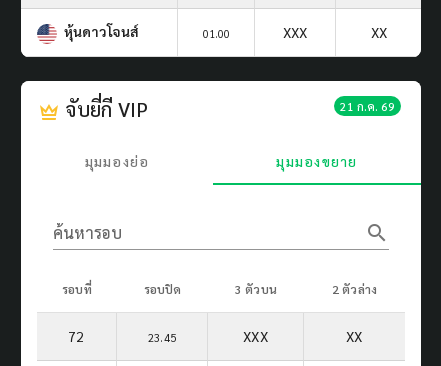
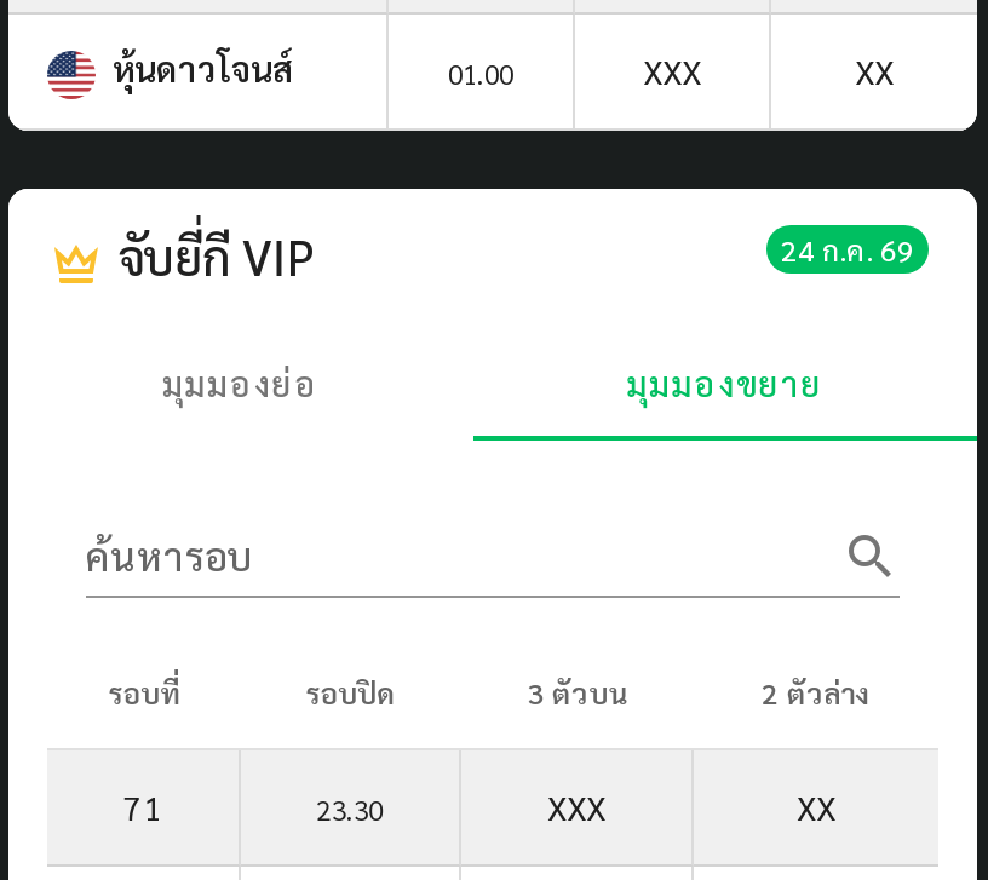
[340,98,395,114] 21 ก.ค. 69 -> [781,230,914,268] 24 ก.ค. 69
[68,327,85,345] 72 -> [123,784,162,827] 71
[148,330,176,345] 23.45 -> [316,791,383,827] 23.30

